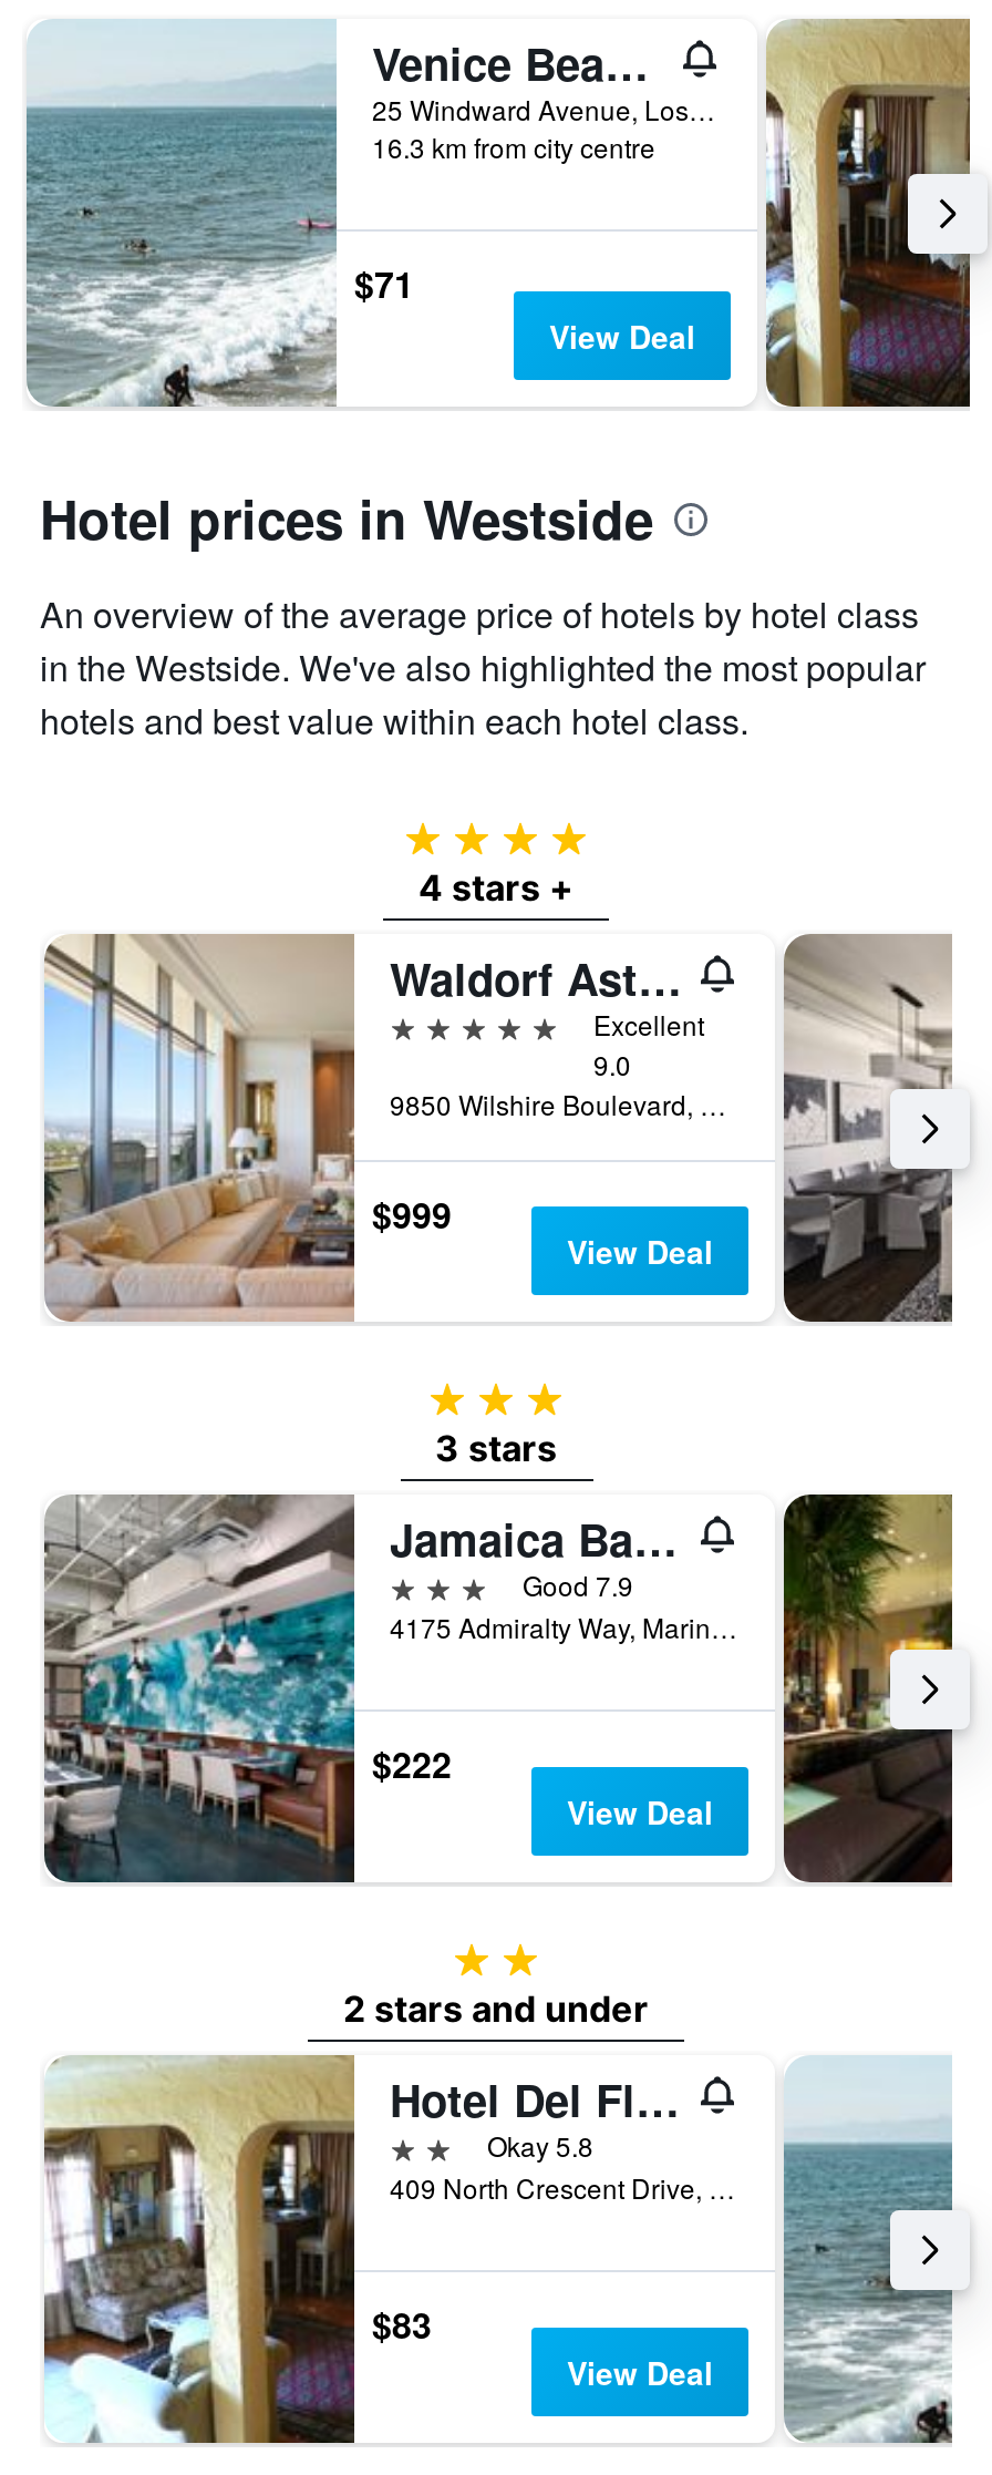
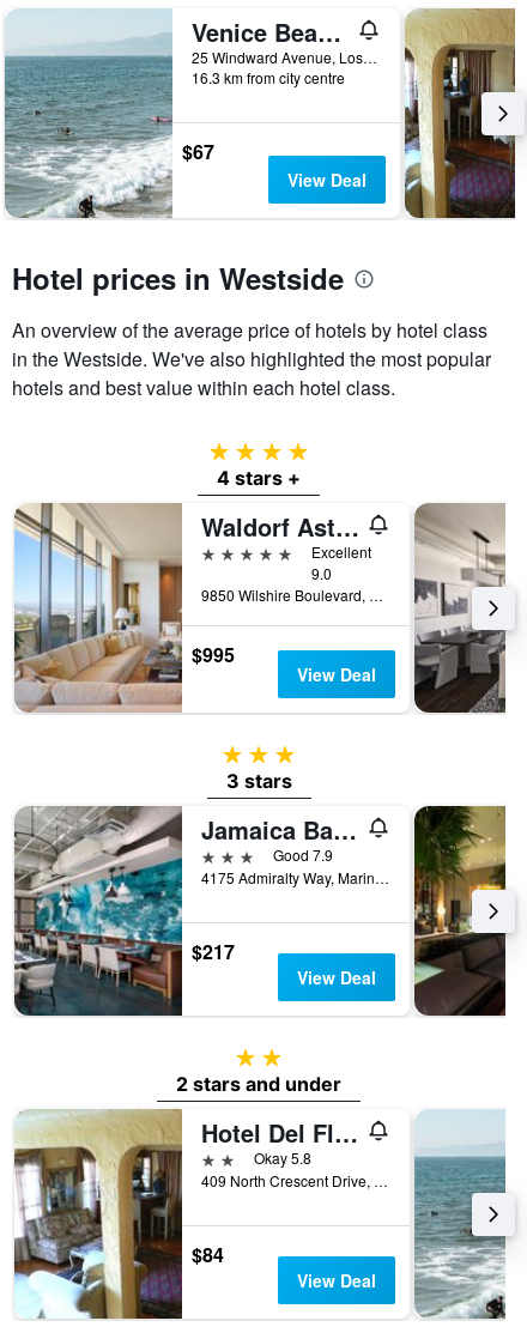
[354,259,414,310] $71 -> [182,138,214,166] $67
[372,1189,452,1240] $999 -> [192,641,235,669] $995
[372,1737,452,1788] $222 -> [192,937,235,965] $217
[372,2298,432,2349] $83 -> [192,1240,224,1268] $84

